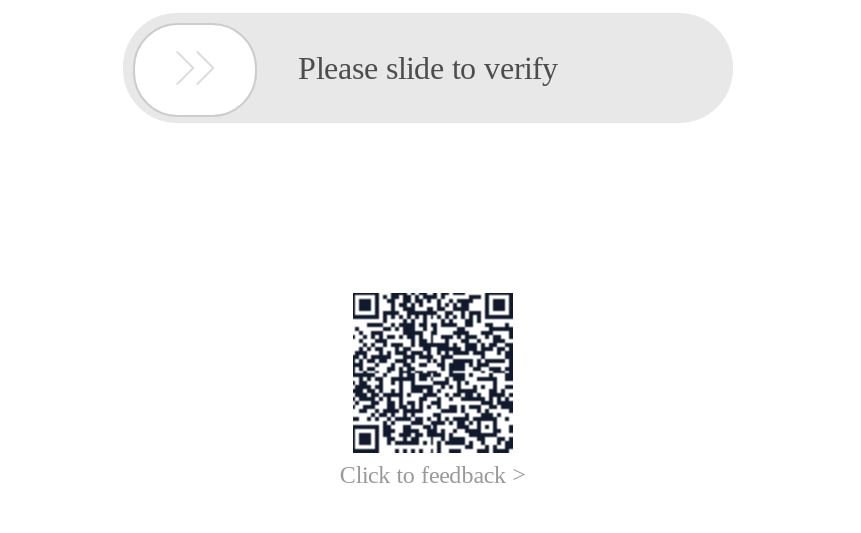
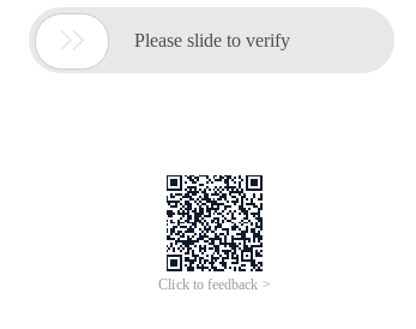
[353,291,515,455] [image] -> [167,174,264,273] [image]

